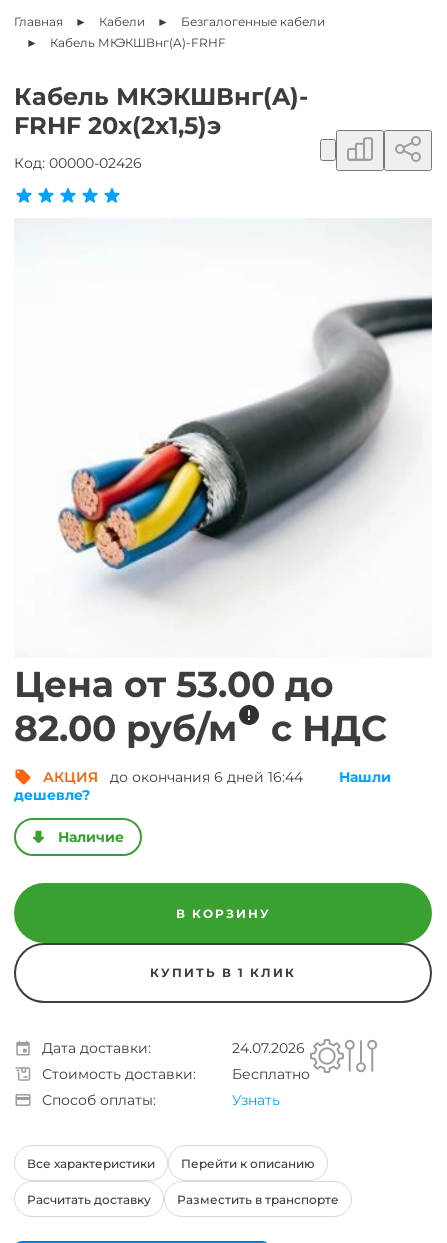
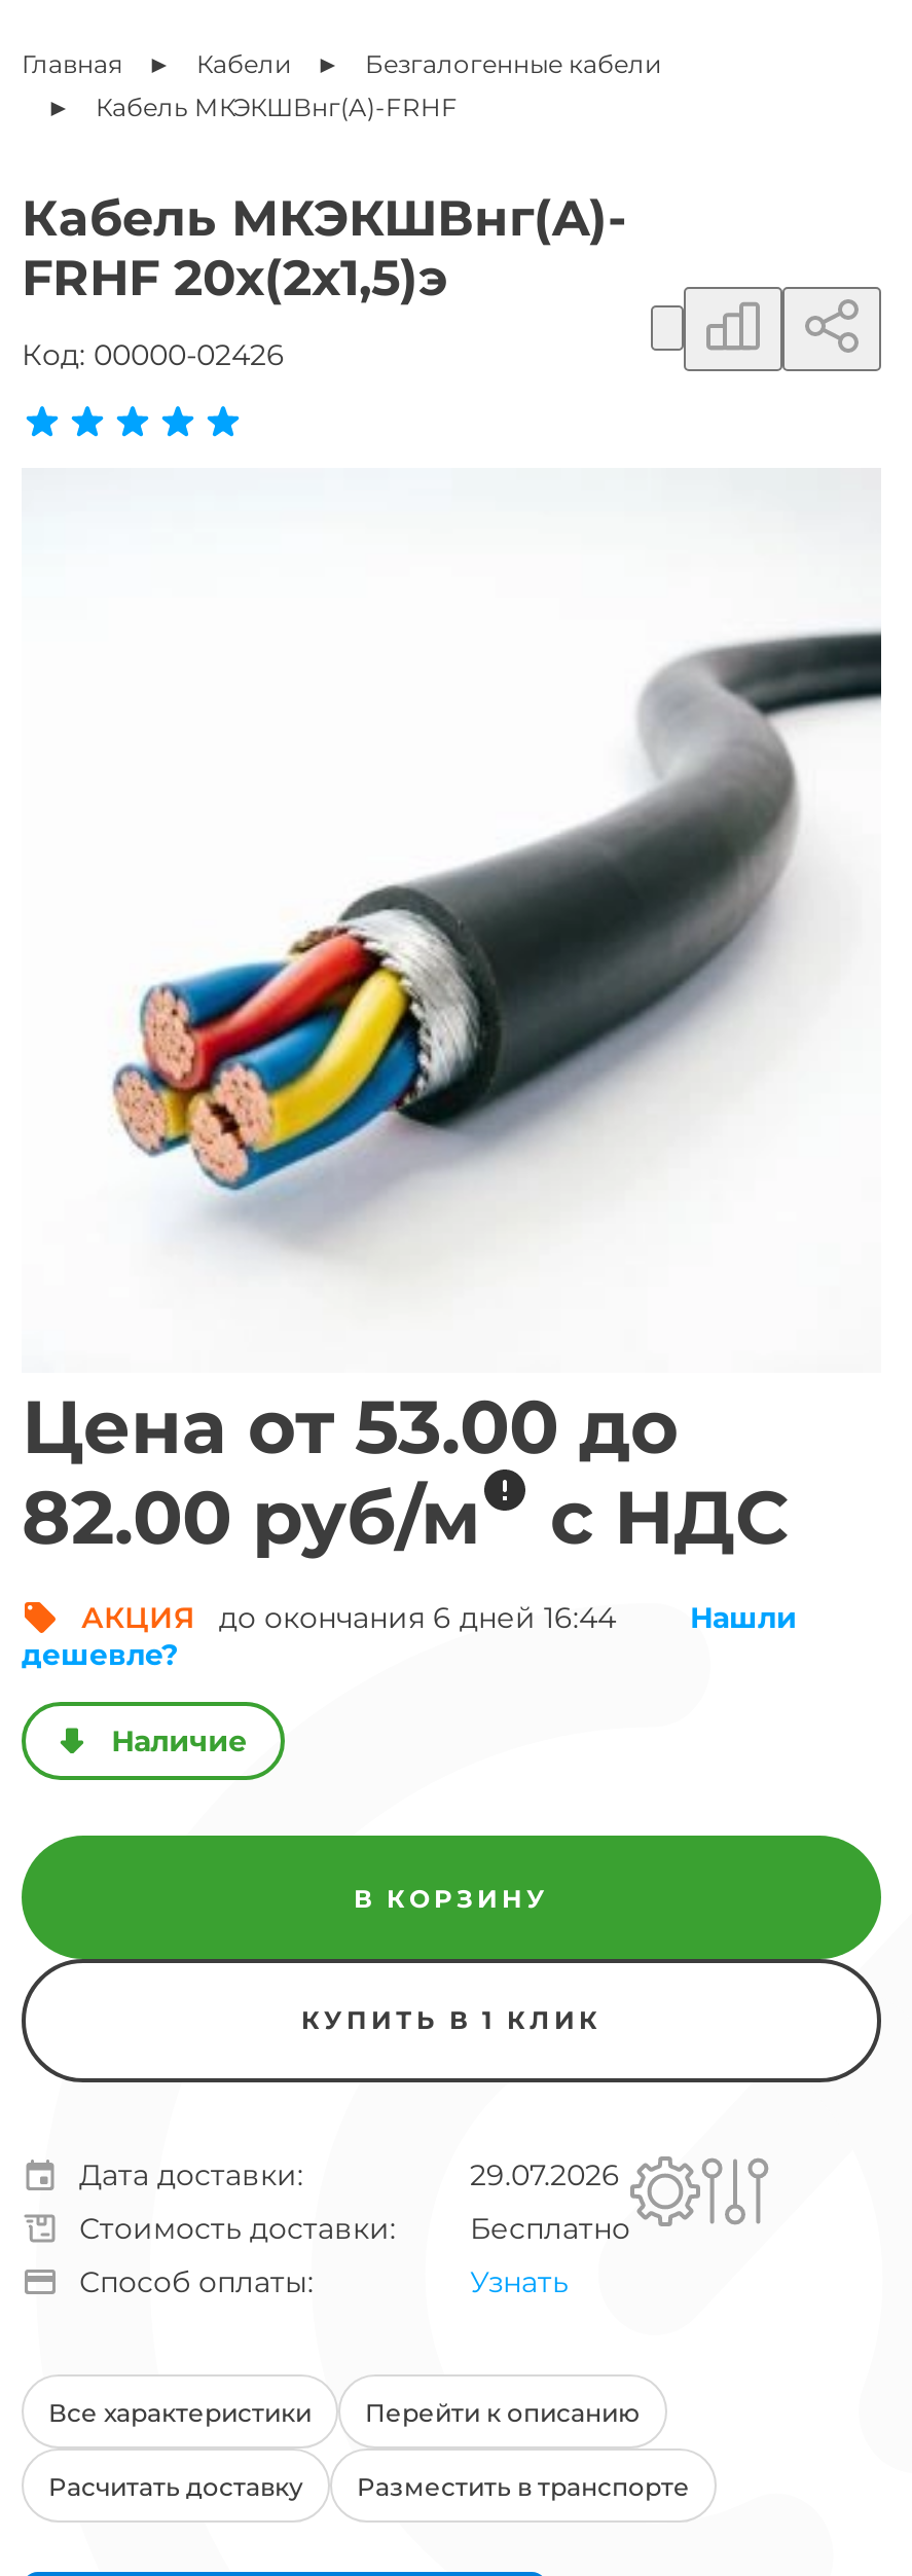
[232,1039,305,1057] 24.07.2026 -> [470,2156,620,2193] 29.07.2026

